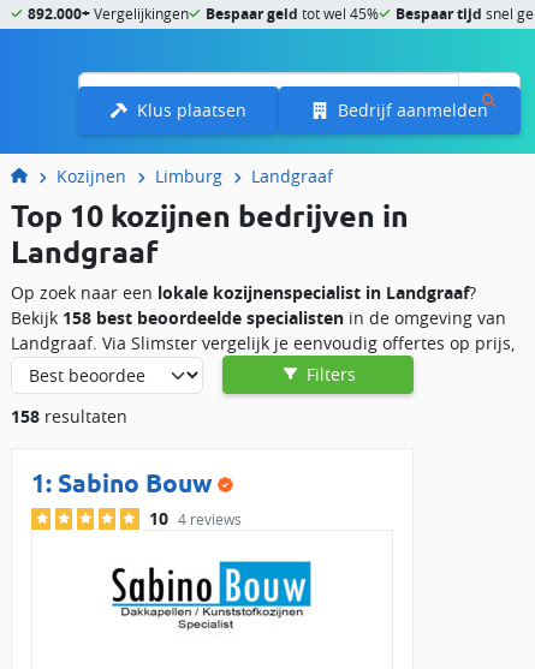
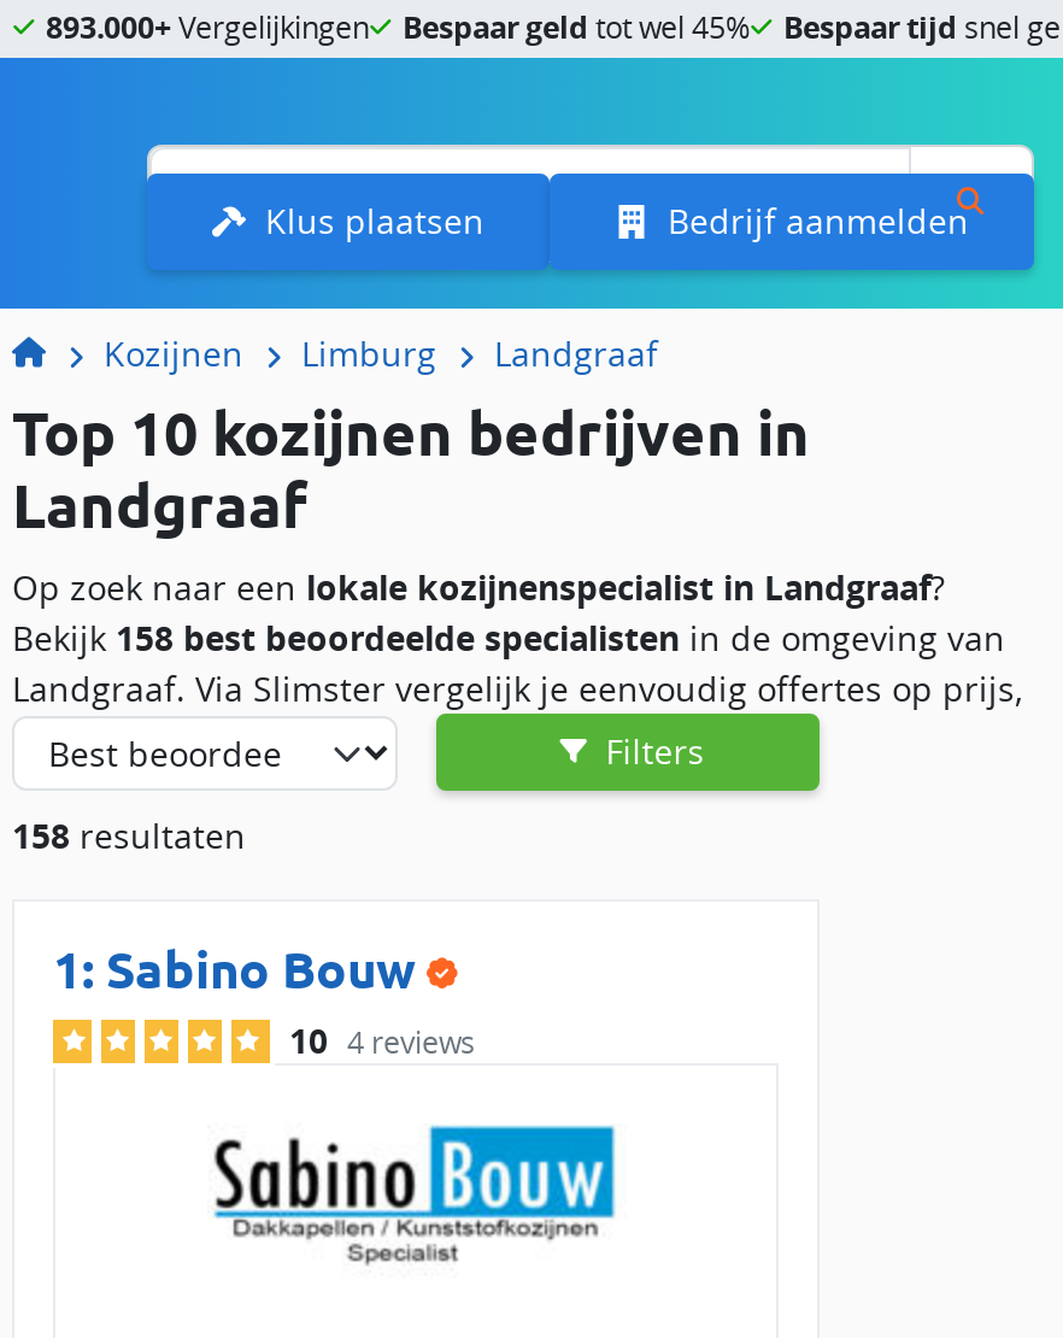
[28,4,189,24] 892.000+ Vergelijkingen -> [46,7,369,48] 893.000+ Vergelijkingen

